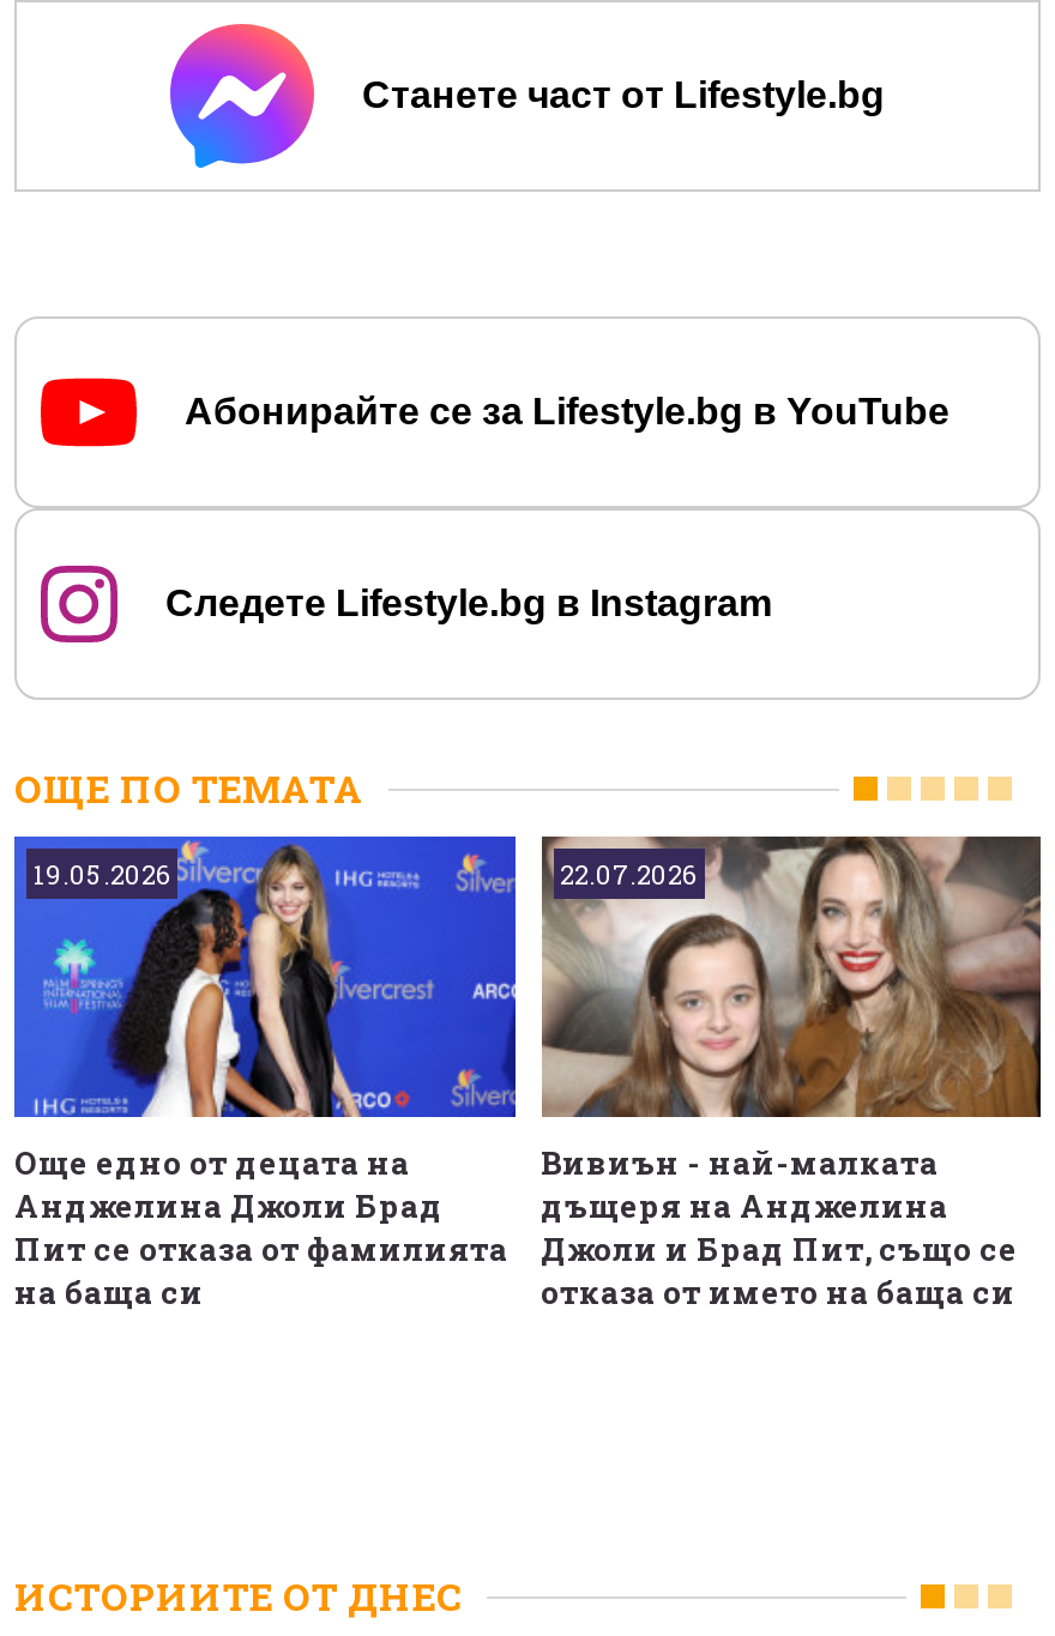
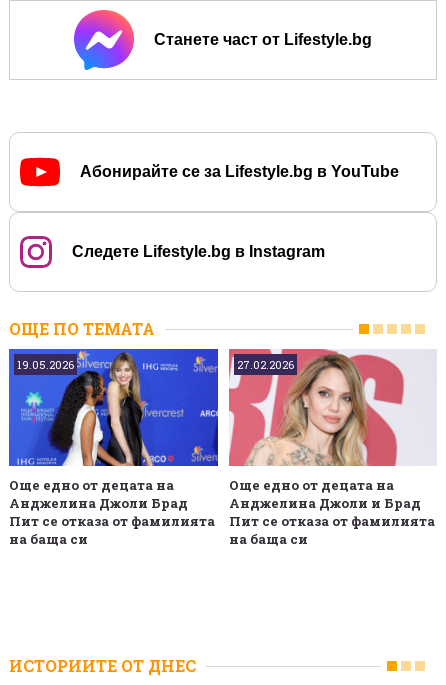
[539,834,1043,1119] [image] | 22.07.2026 -> [229,348,437,467] [image] | 27.02.2026
[541,1142,1018,1315] Вивиън - най-малката | дъщеря на Анджелина | Джоли и Брад Пит, също се | отказа от името на баща си -> [228,476,434,548] Още едно от децата на | Анджелина Джоли и Брад | Пит се отказа от фамилията | на баща си

